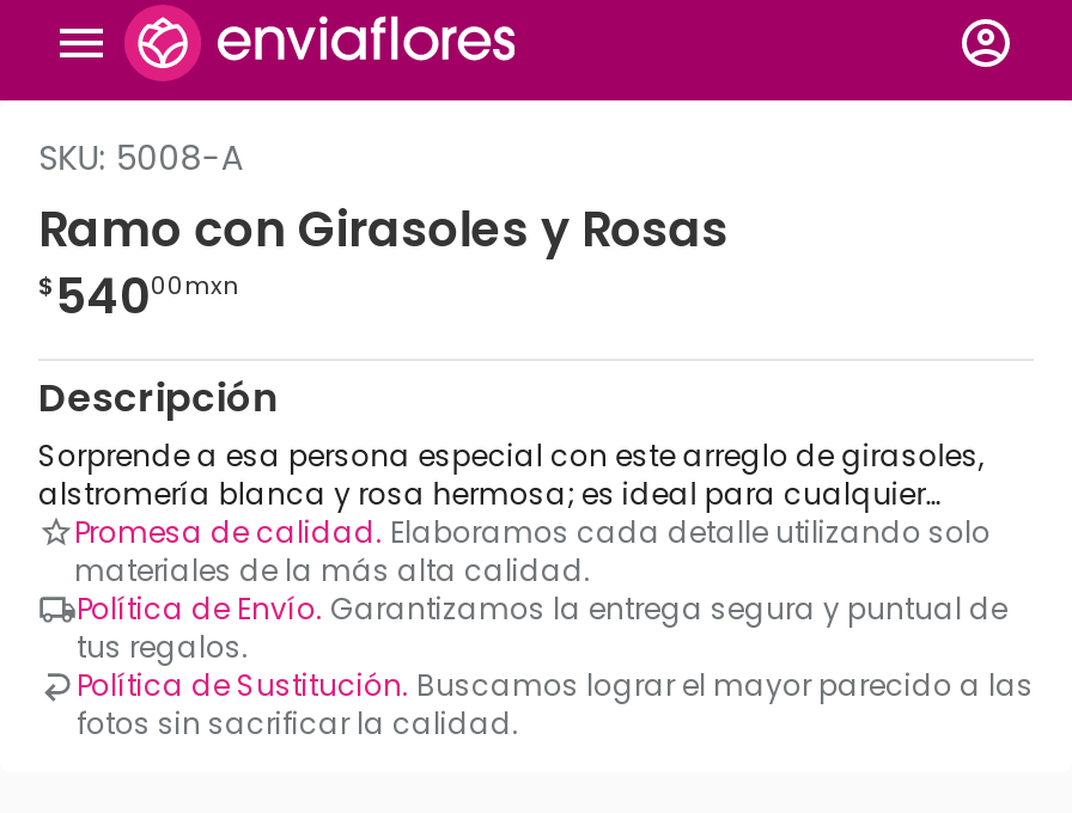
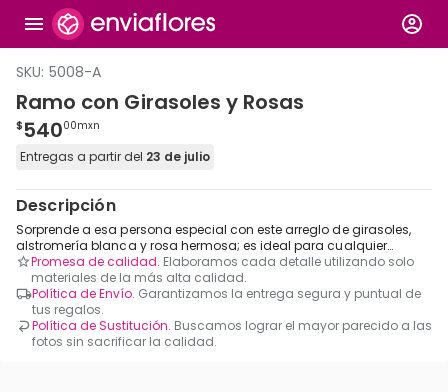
none -> [20,148,210,165] Entregas a partir del 23 de julio

